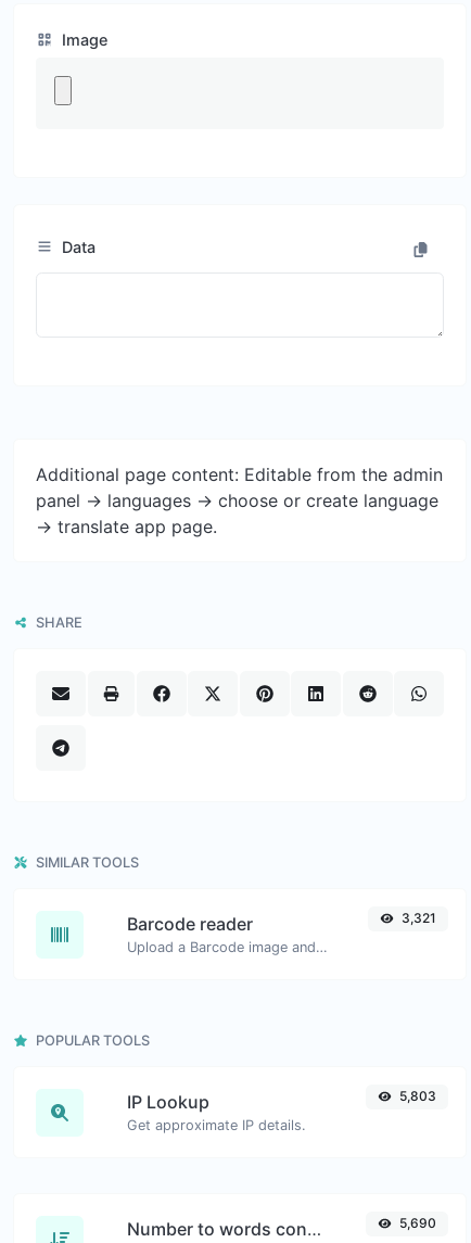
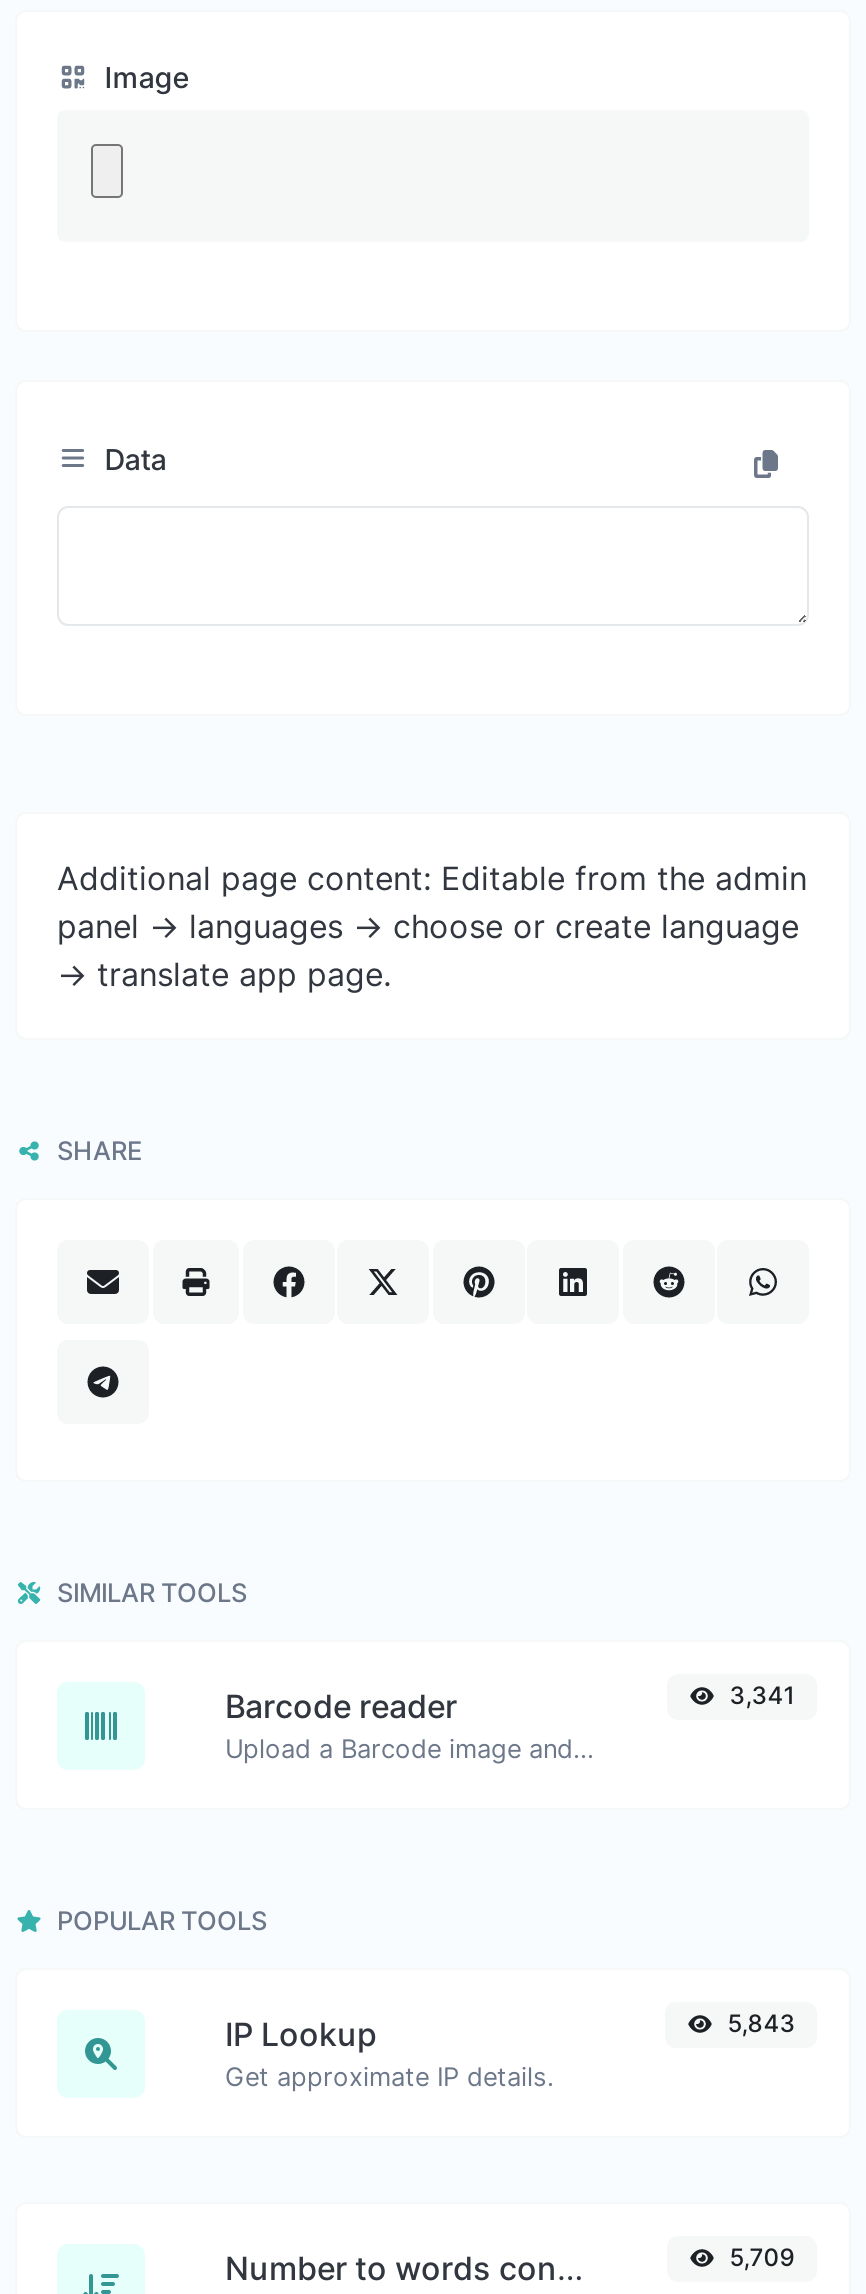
[399,910,436,926] 3,321 -> [723,1681,795,1711] 3,341
[396,1088,436,1104] 5,803 -> [721,2009,795,2039] 5,843
[396,1215,436,1231] 5,690 -> [723,2243,795,2273] 5,709

